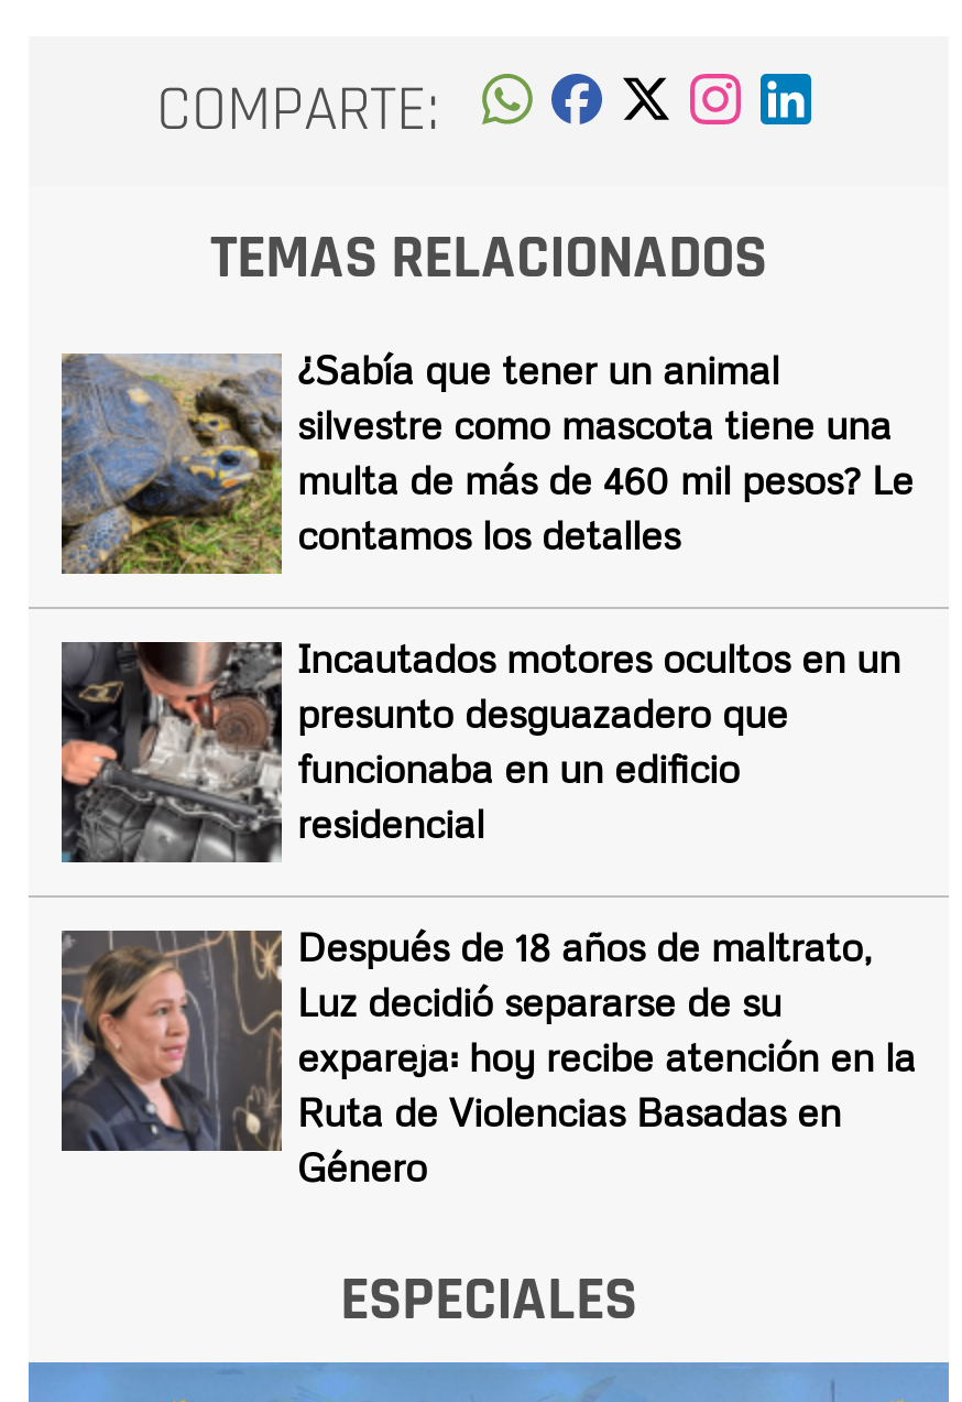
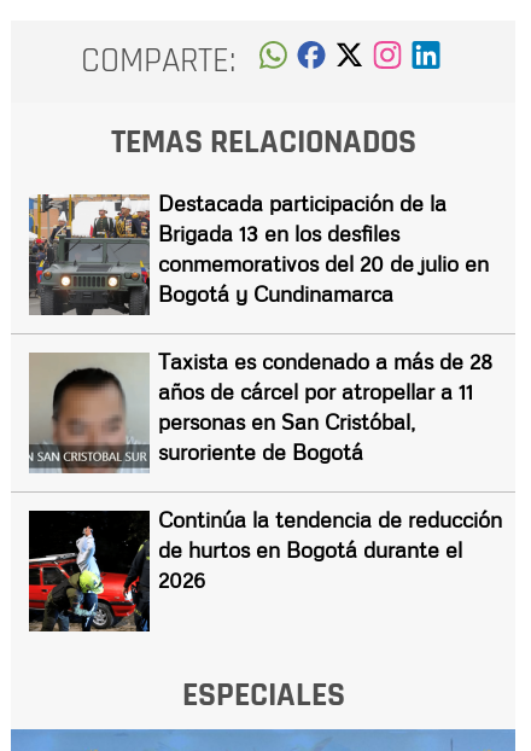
[62,344,914,576] [image] | ¿Sabía que tener un animal | silvestre como mascota tiene una | multa de más de 460 mil pesos? Le | contamos los detalles -> [29,189,489,316] [image] | Destacada participación de la | Brigada 13 en los desfiles | conmemorativos del 20 de julio en | Bogotá y Cundinamarca
[62,633,900,865] [image] | Incautados motores ocultos en un | presunto desguazadero que | funcionaba en un edificio | residencial -> [29,347,492,473] [image] | Taxista es condenado a más de 28 | años de cárcel por atropellar a 11 | personas en San Cristóbal, | suroriente de Bogotá
[59,921,916,1190] [image] | Después de 18 años de maltrato, | Luz decidió separarse de su | expareja: hoy recibe atención en la | Ruta de Violencias Basadas en | Género -> [28,506,502,633] [image] | Continúa la tendencia de reducción | de hurtos en Bogotá durante el | 2026

